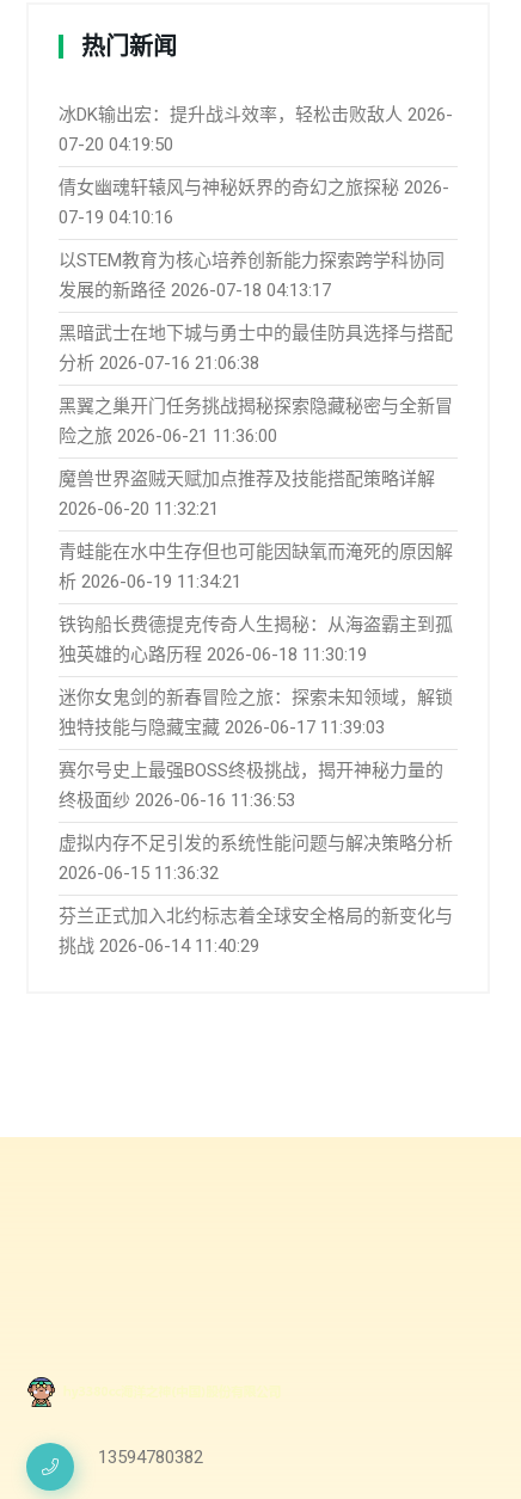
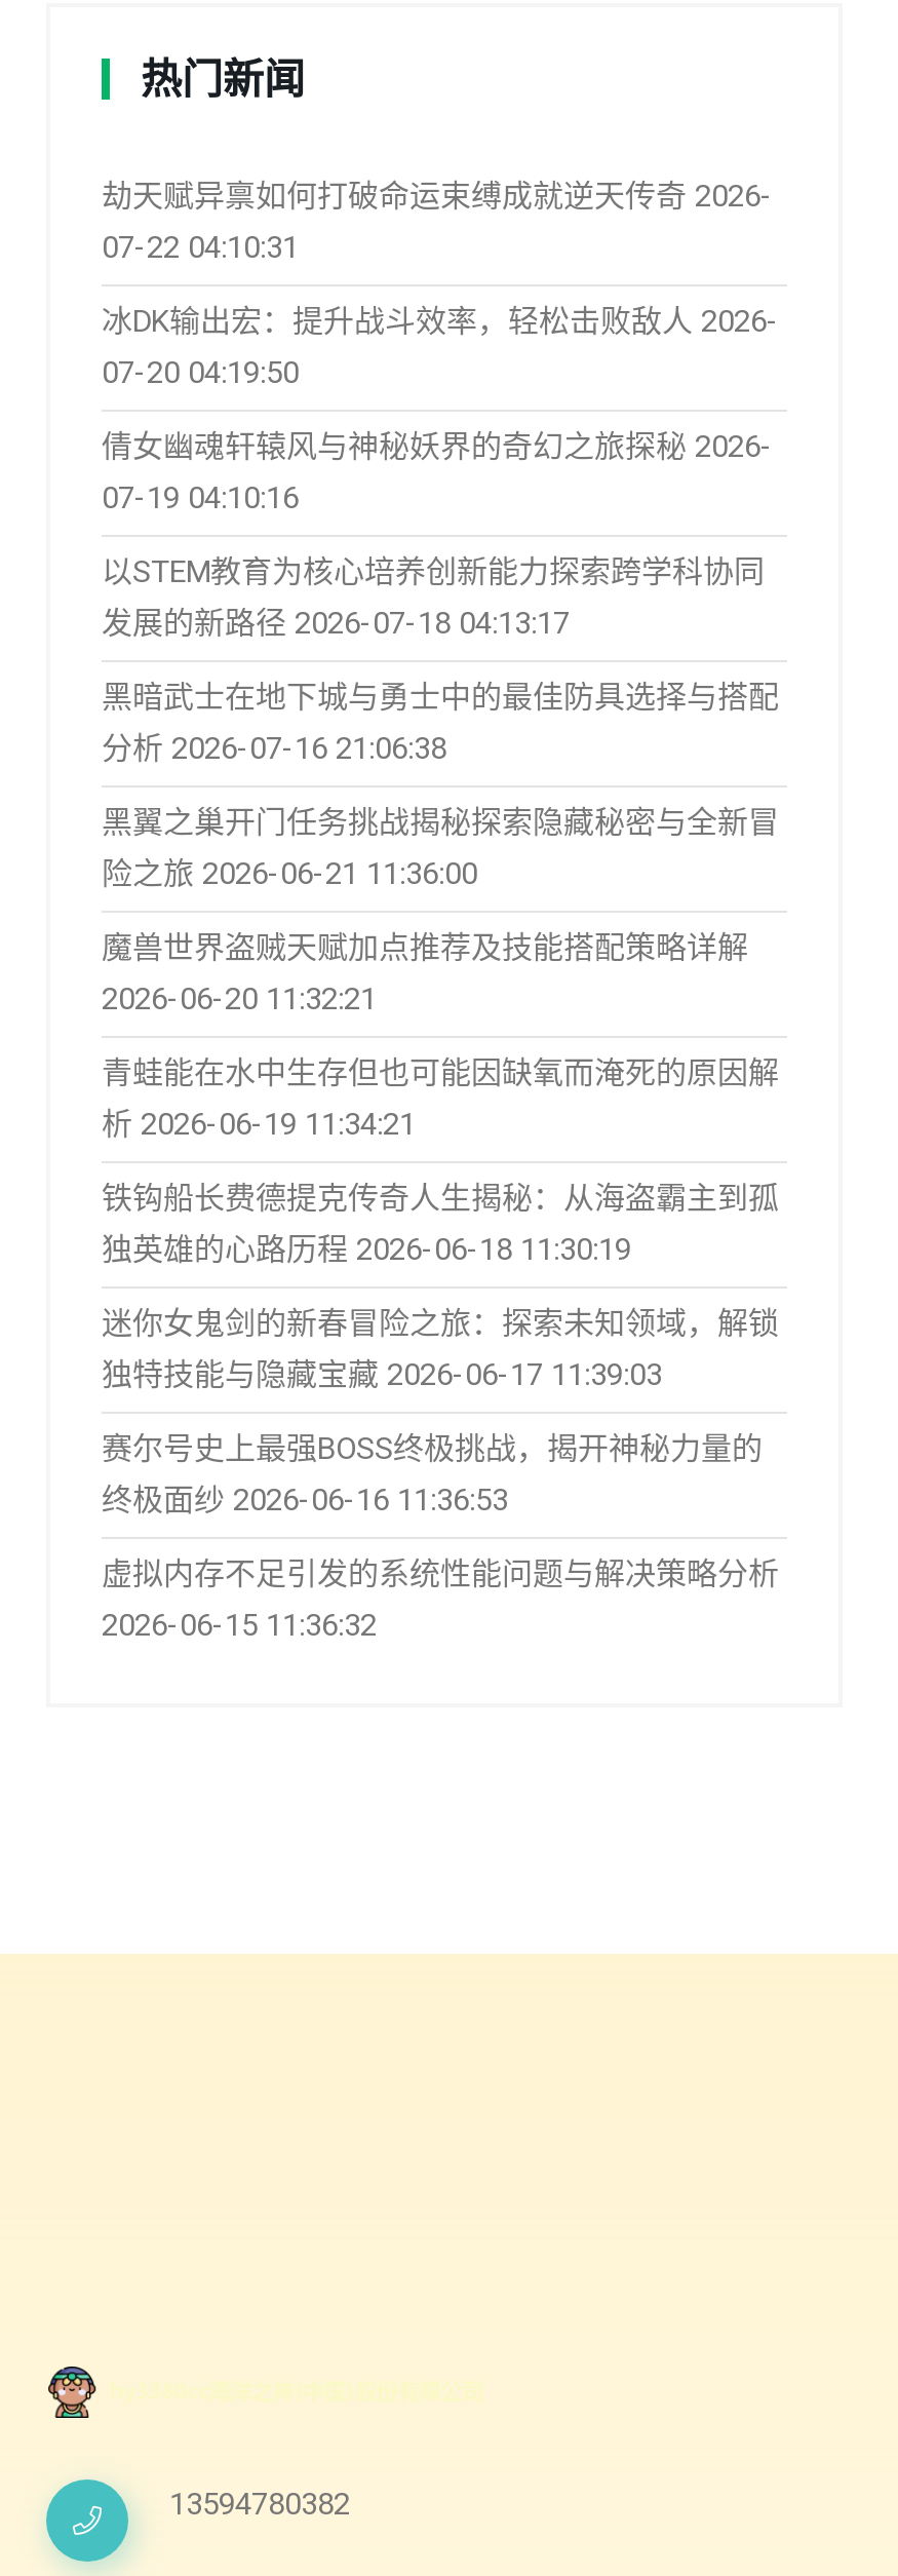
none -> [102,177,773,266] 劫天赋异禀如何打破命运束缚成就逆天传奇 2026- | 07-22 04:10:31
moved [59,104,453,884] -> [102,303,779,1644]: 冰DK输出宏：提升战斗效率，轻松击败敌人 2026- | 07-20 04:19:50 | 倩女幽魂轩辕风与神秘妖界的奇幻之旅探秘 2026- | ... | 虚拟内存不足引发的系统性能问题与解决策略分析 | 2026-06-15 11:36:32
[59,905,453,957] 芬兰正式加入北约标志着全球安全格局的新变化与 | 挑战 2026-06-14 11:40:29 -> none

